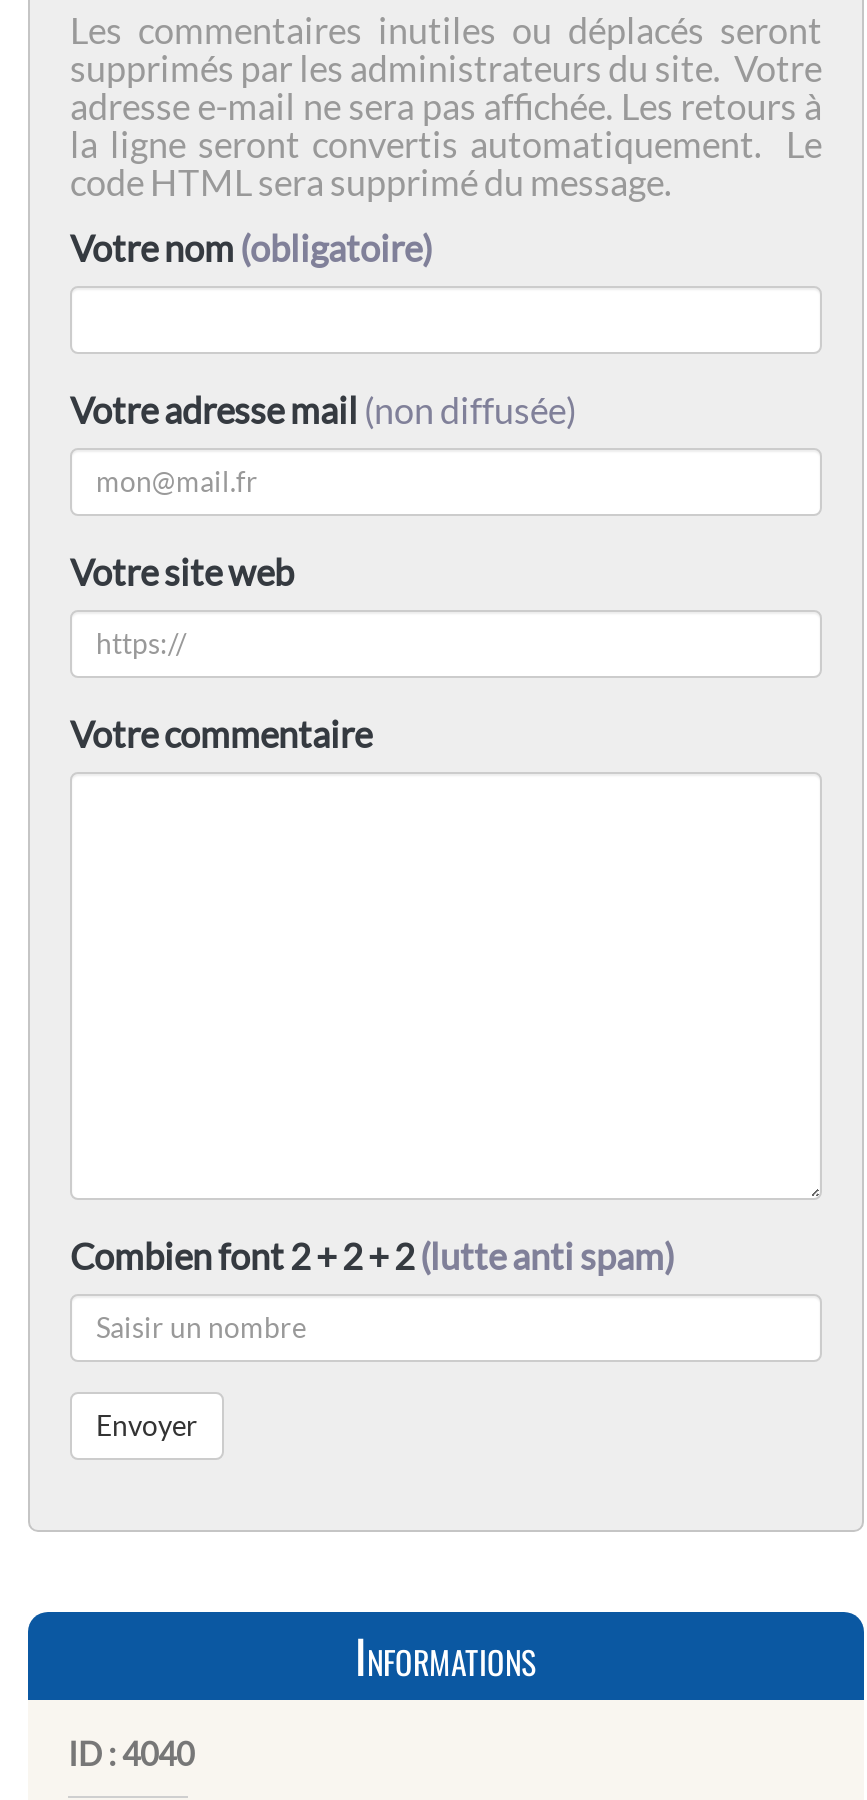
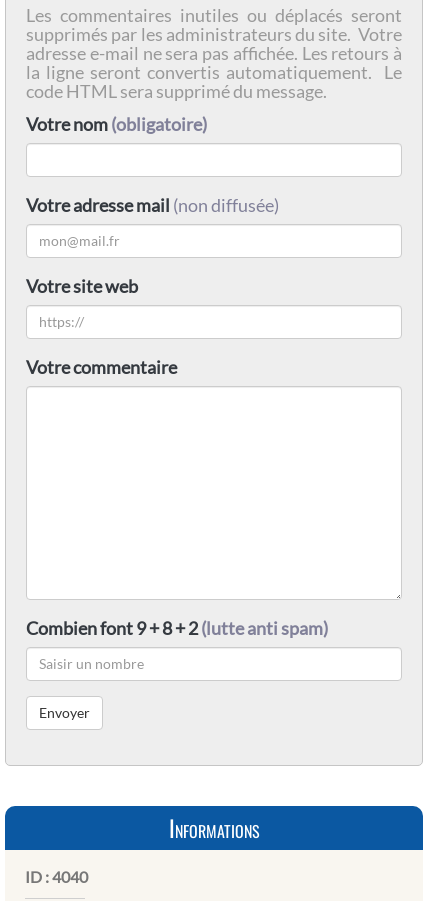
[70,1234,674,1278] Combien font 2 + 2 + 2 (lutte anti spam) -> [26,617,328,639] Combien font 9 + 8 + 2 (lutte anti spam)

